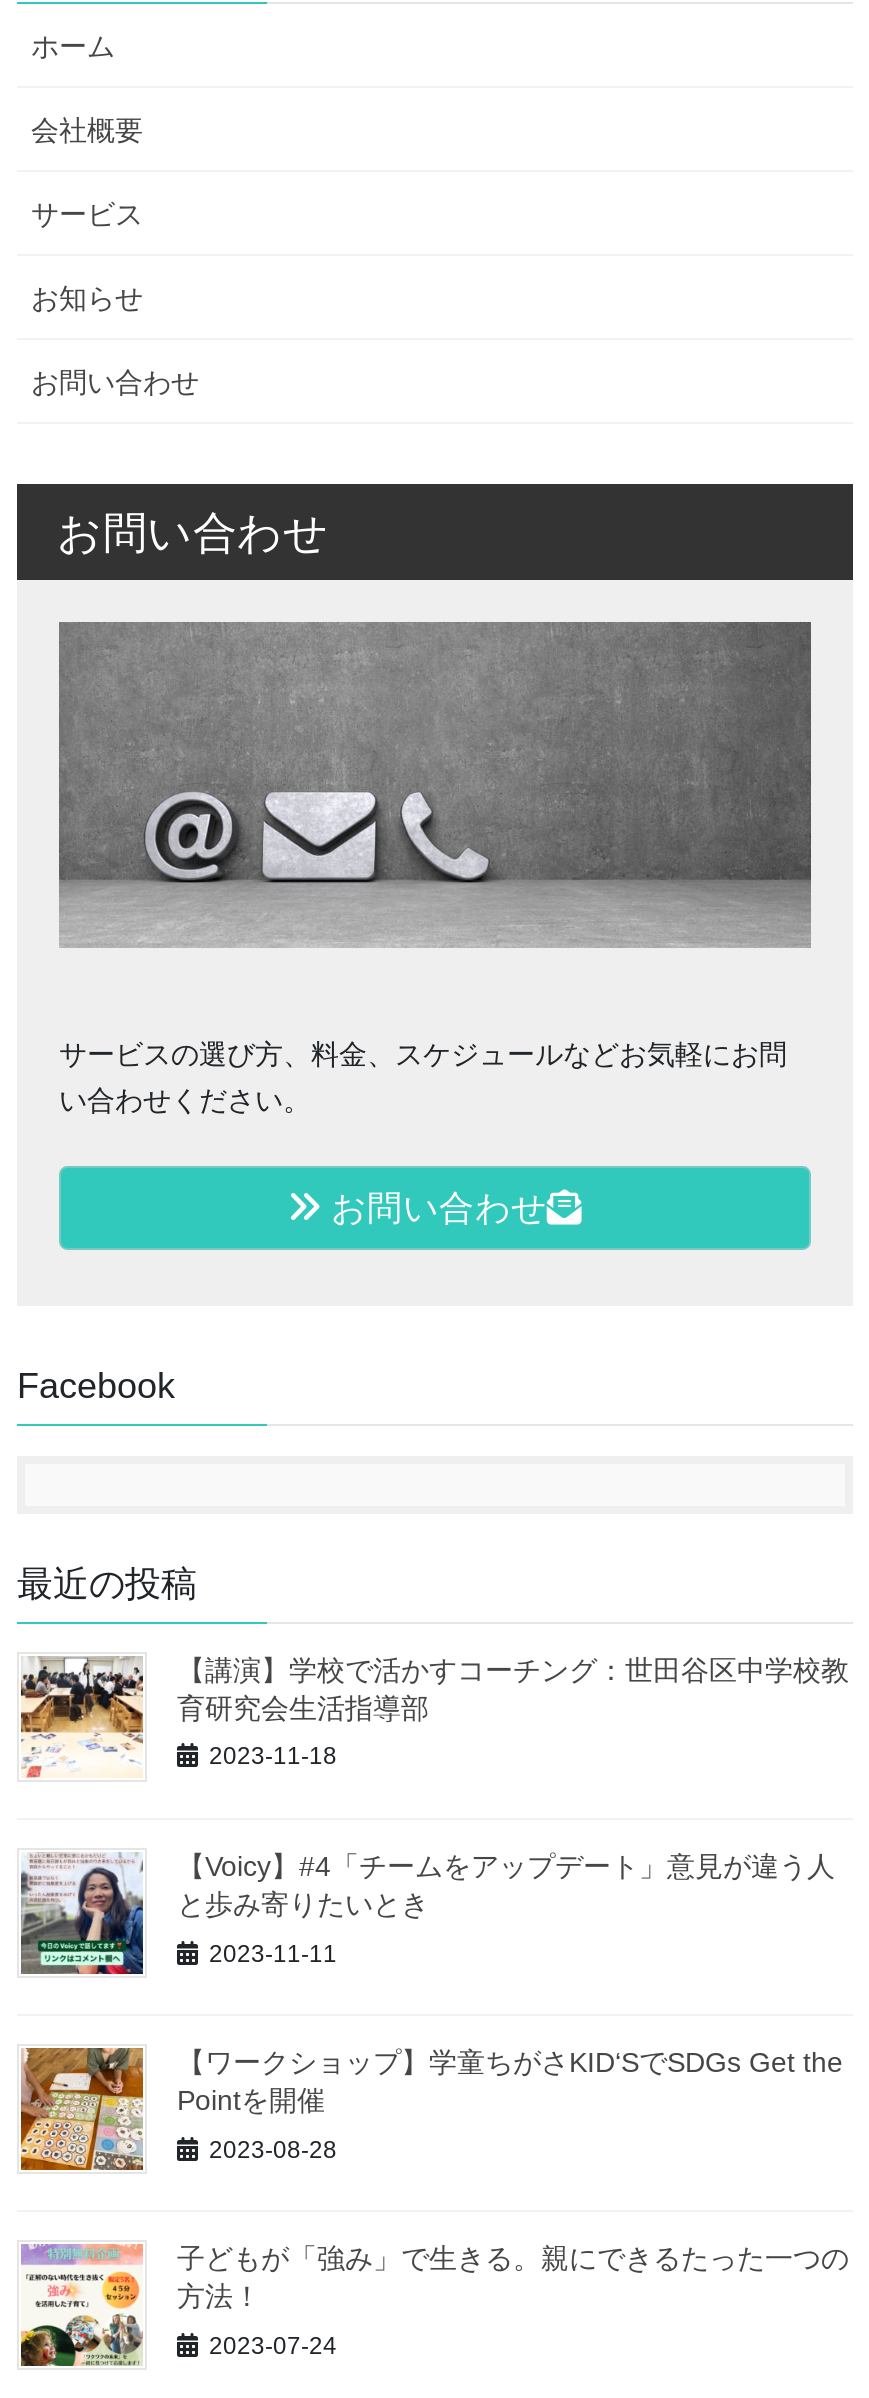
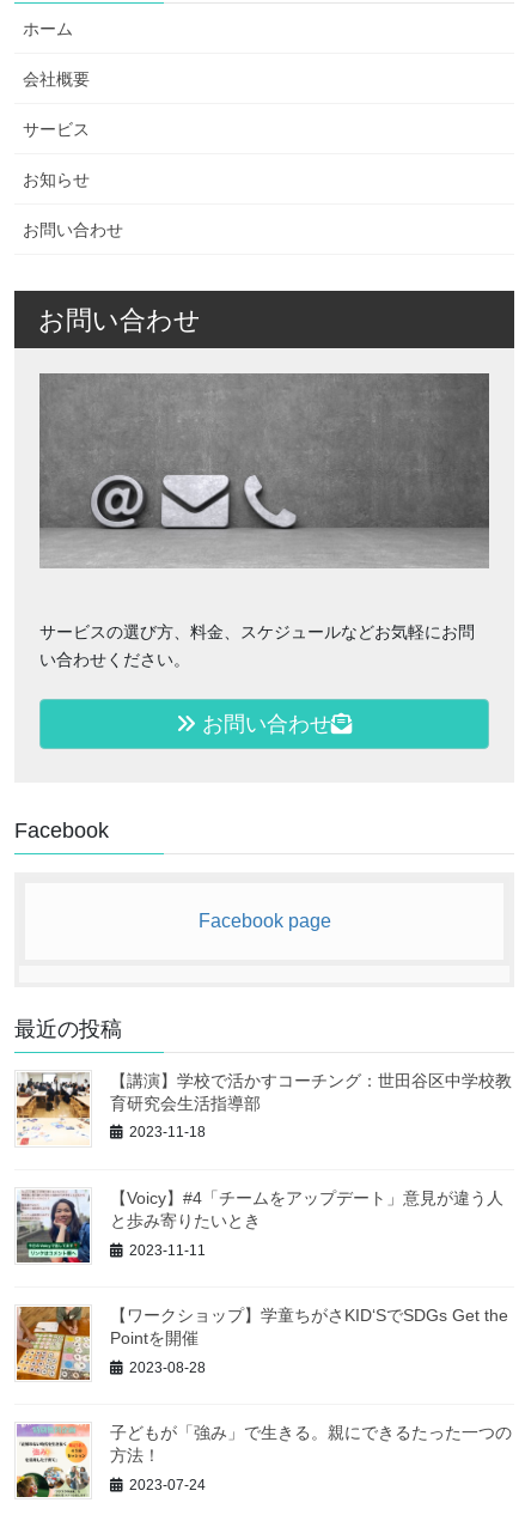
none -> [198,911,331,931] Facebook page

